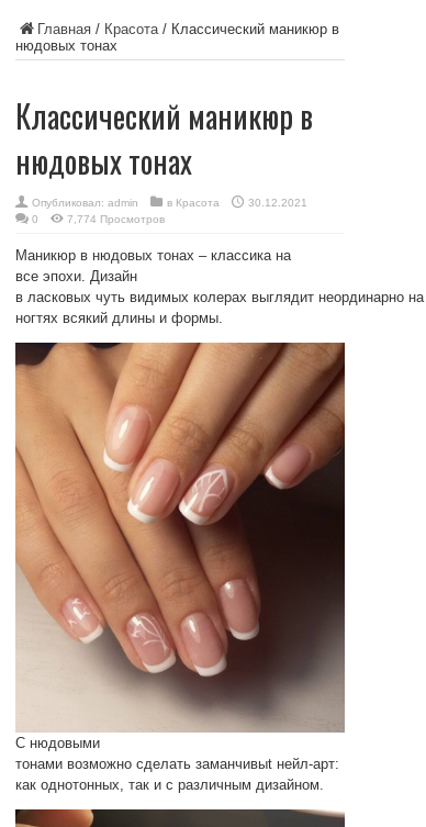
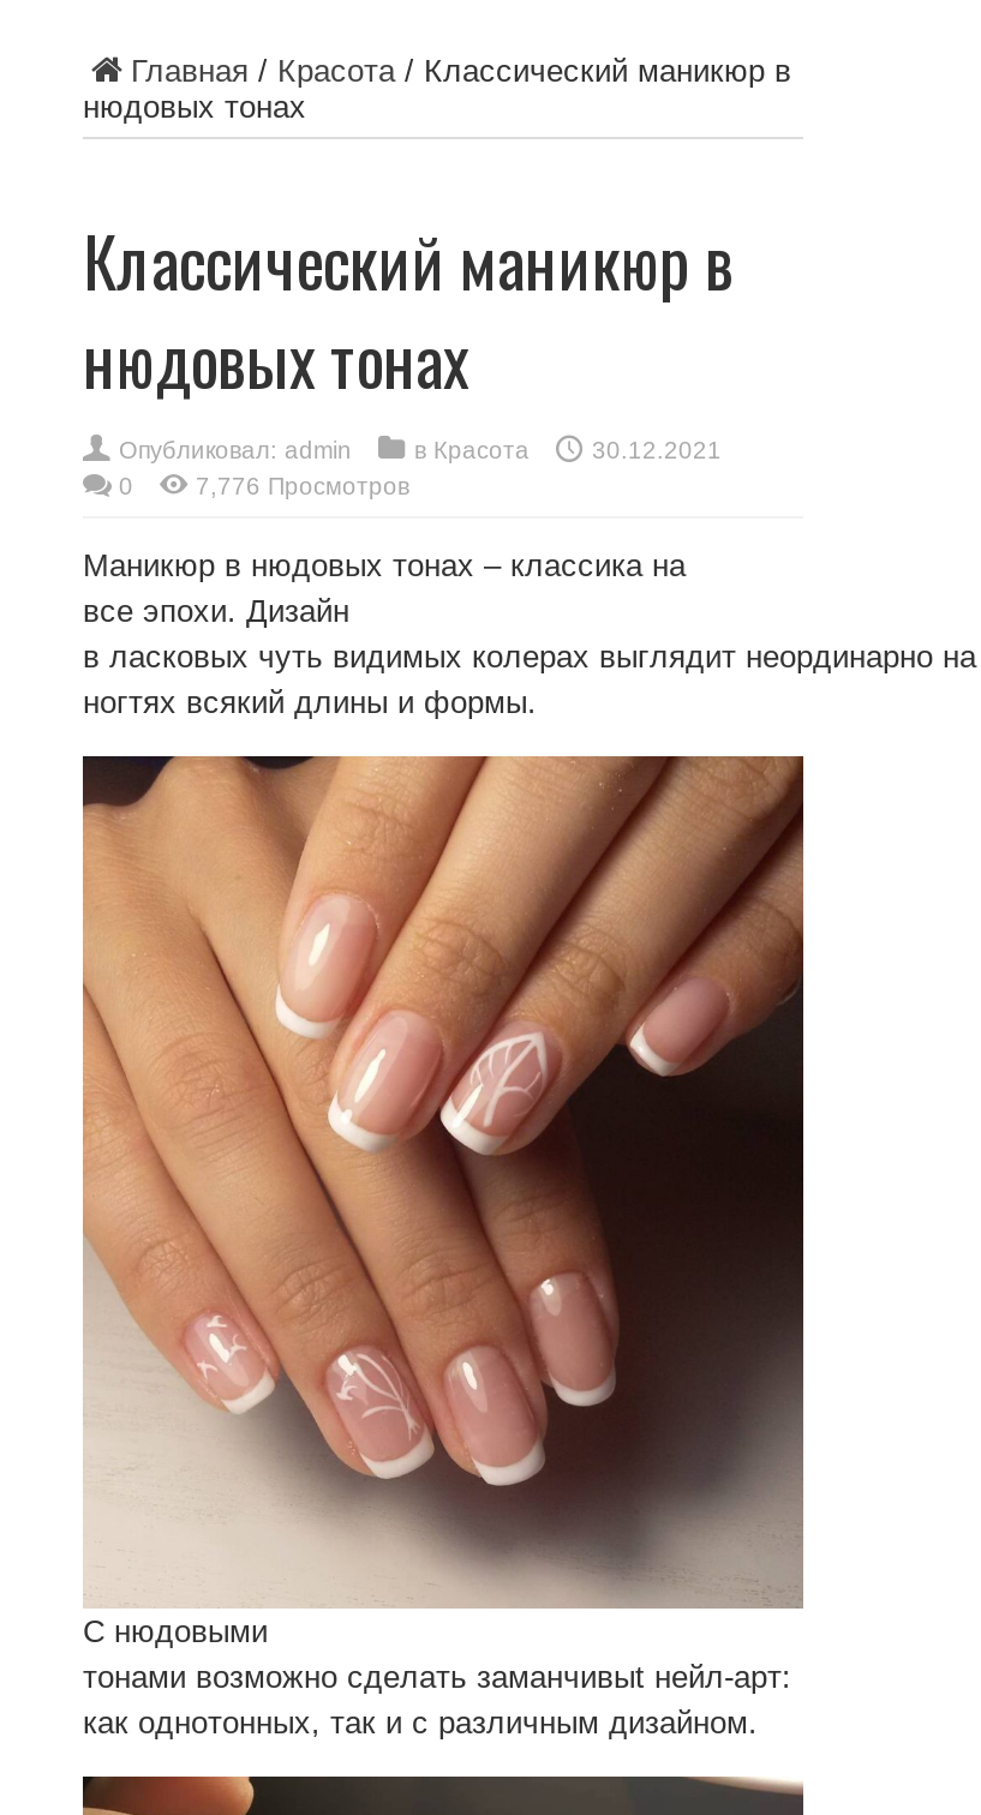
[67,213,165,225] 7,774 Просмотров -> [196,473,409,499] 7,776 Просмотров

